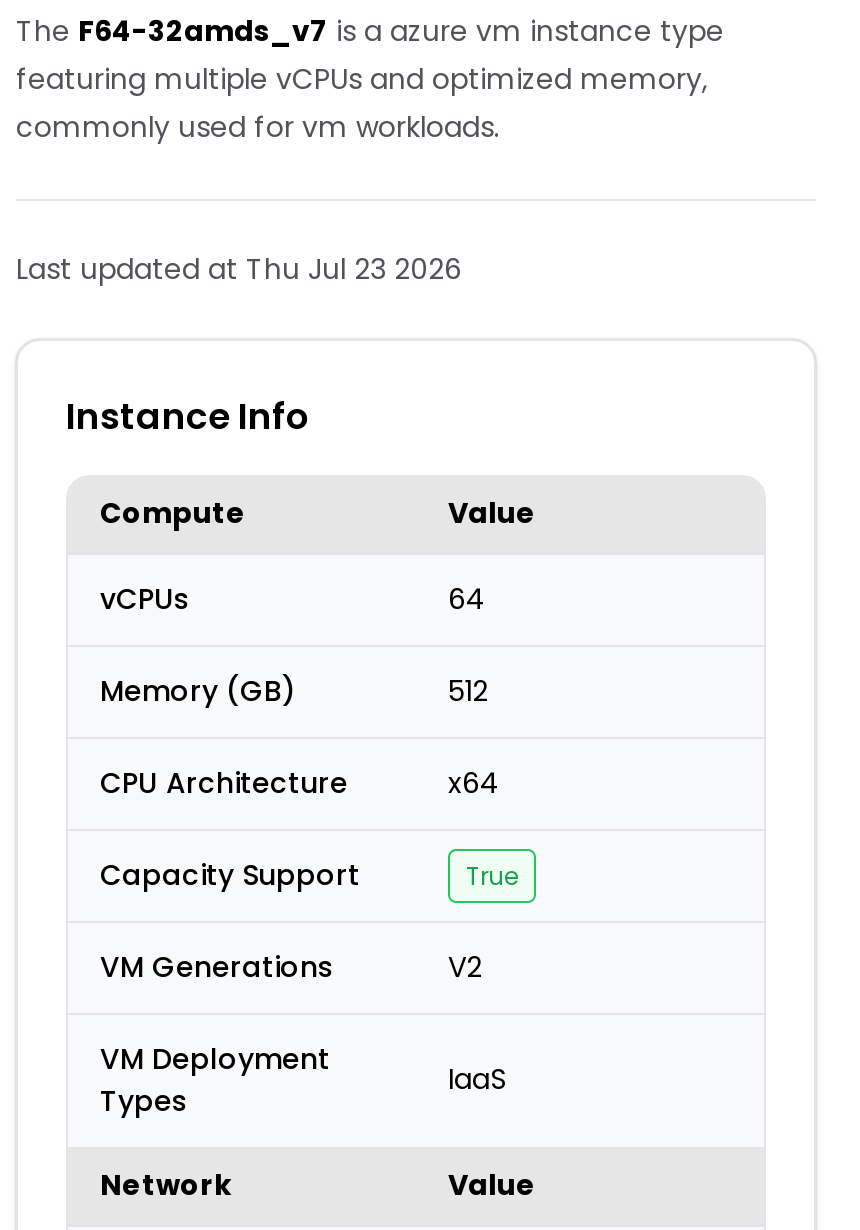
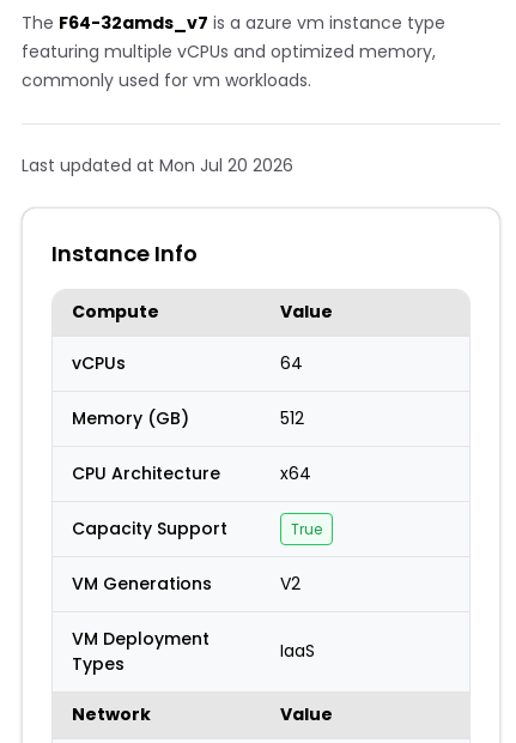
[16,249,462,289] Last updated at Thu Jul 23 2026 -> [22,153,293,177] Last updated at Mon Jul 20 2026

